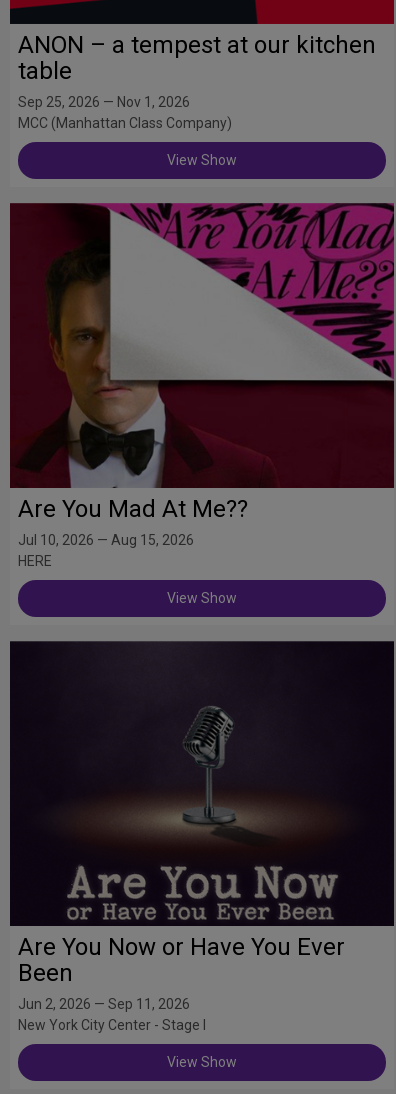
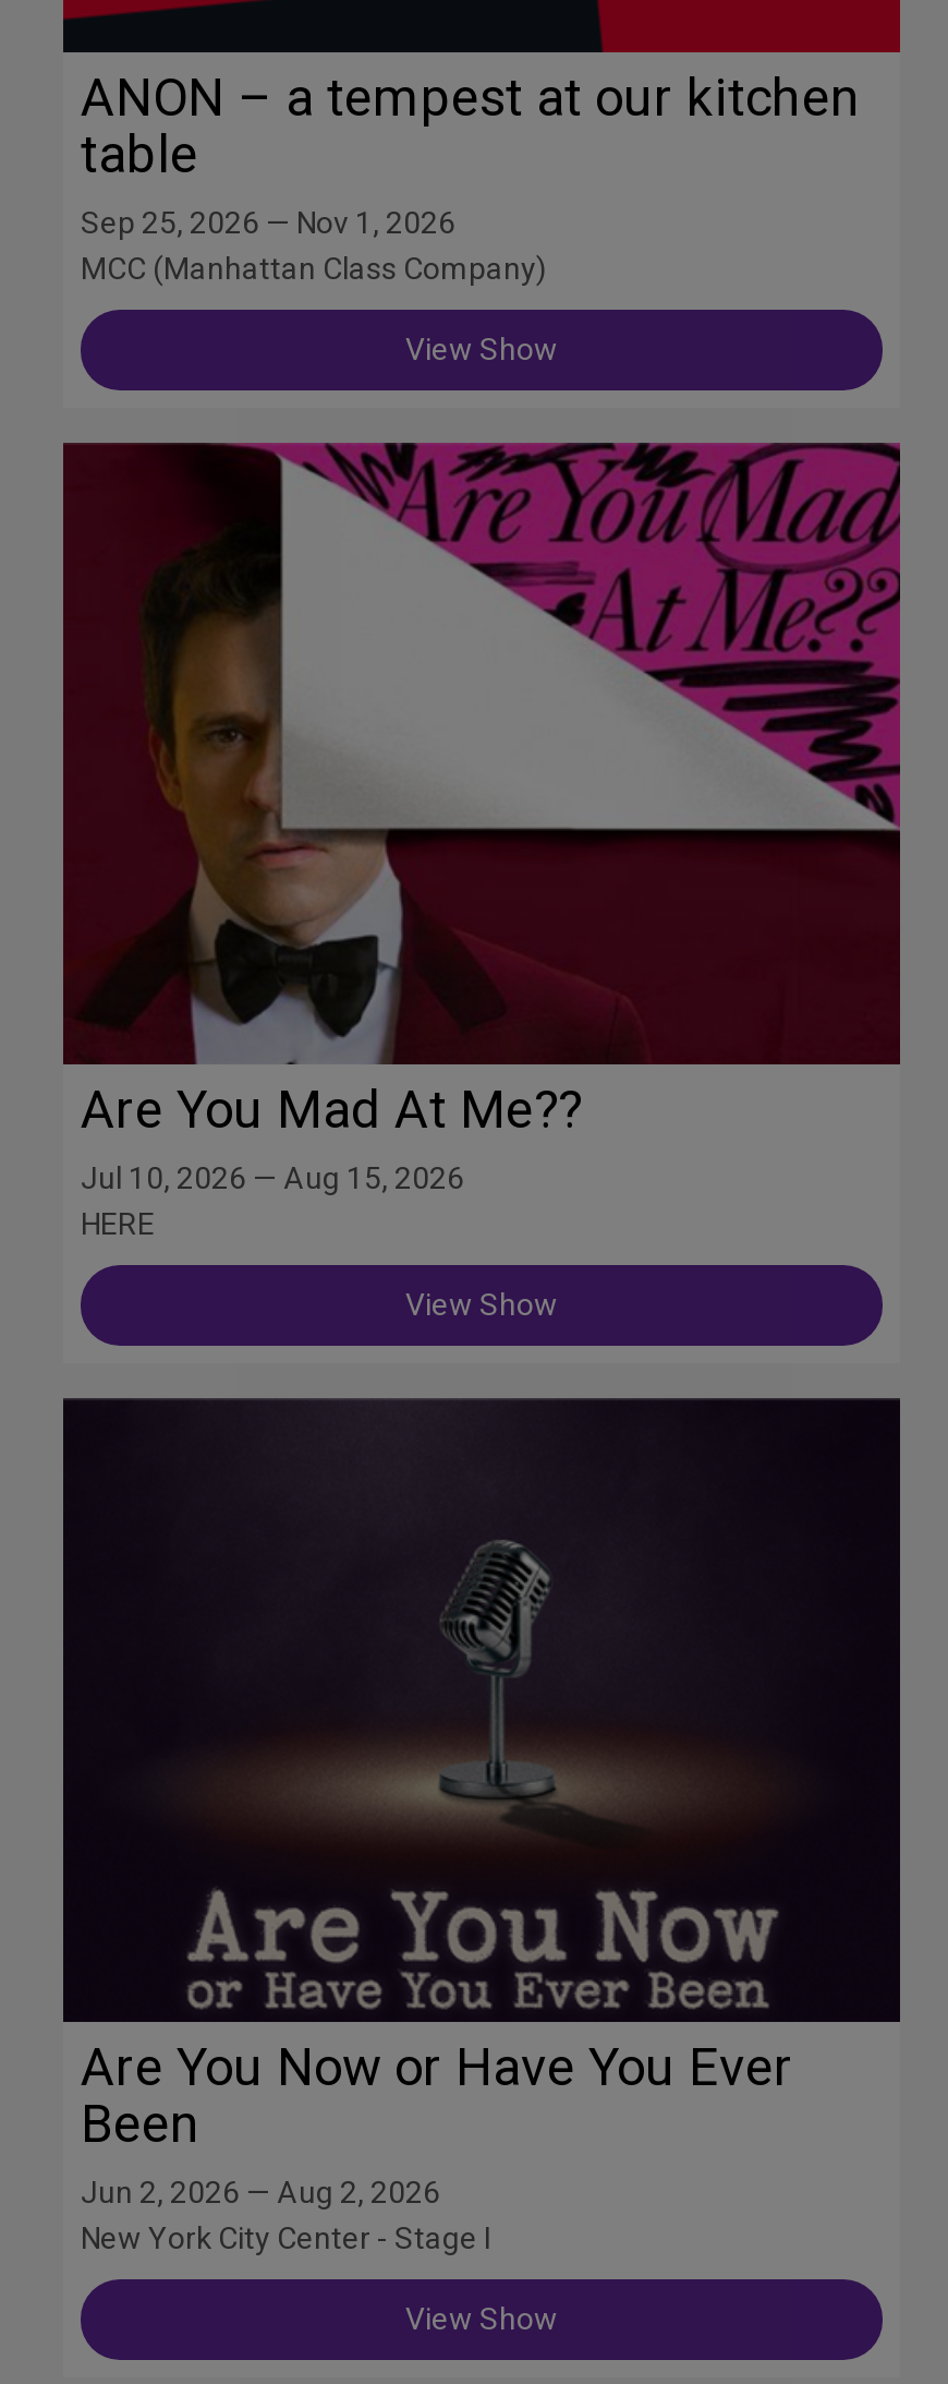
[18,996,190,1012] Jun 2, 2026 — Sep 11, 2026 -> [81,2173,440,2208] Jun 2, 2026 — Aug 2, 2026

